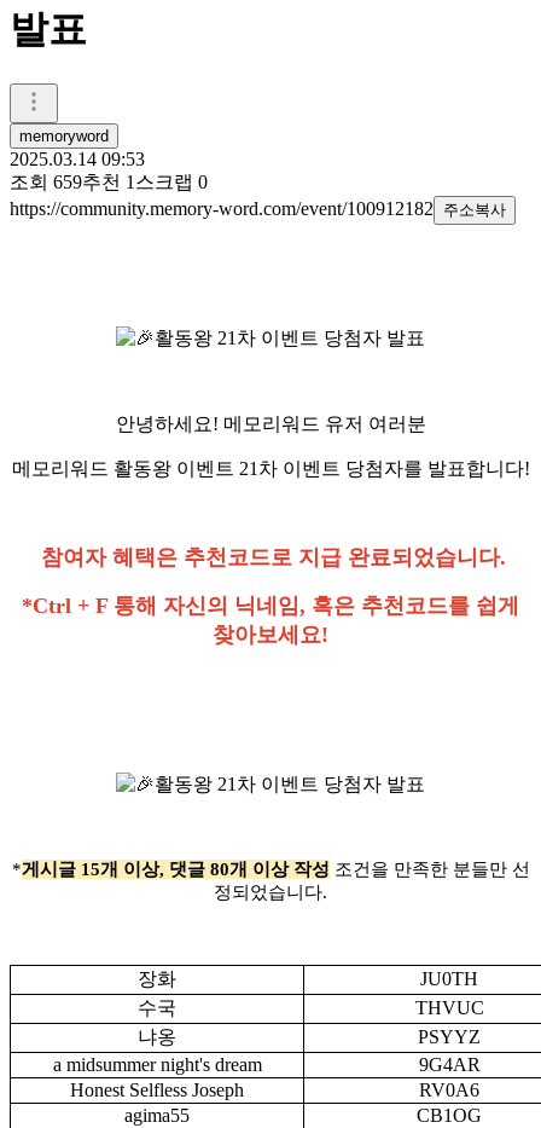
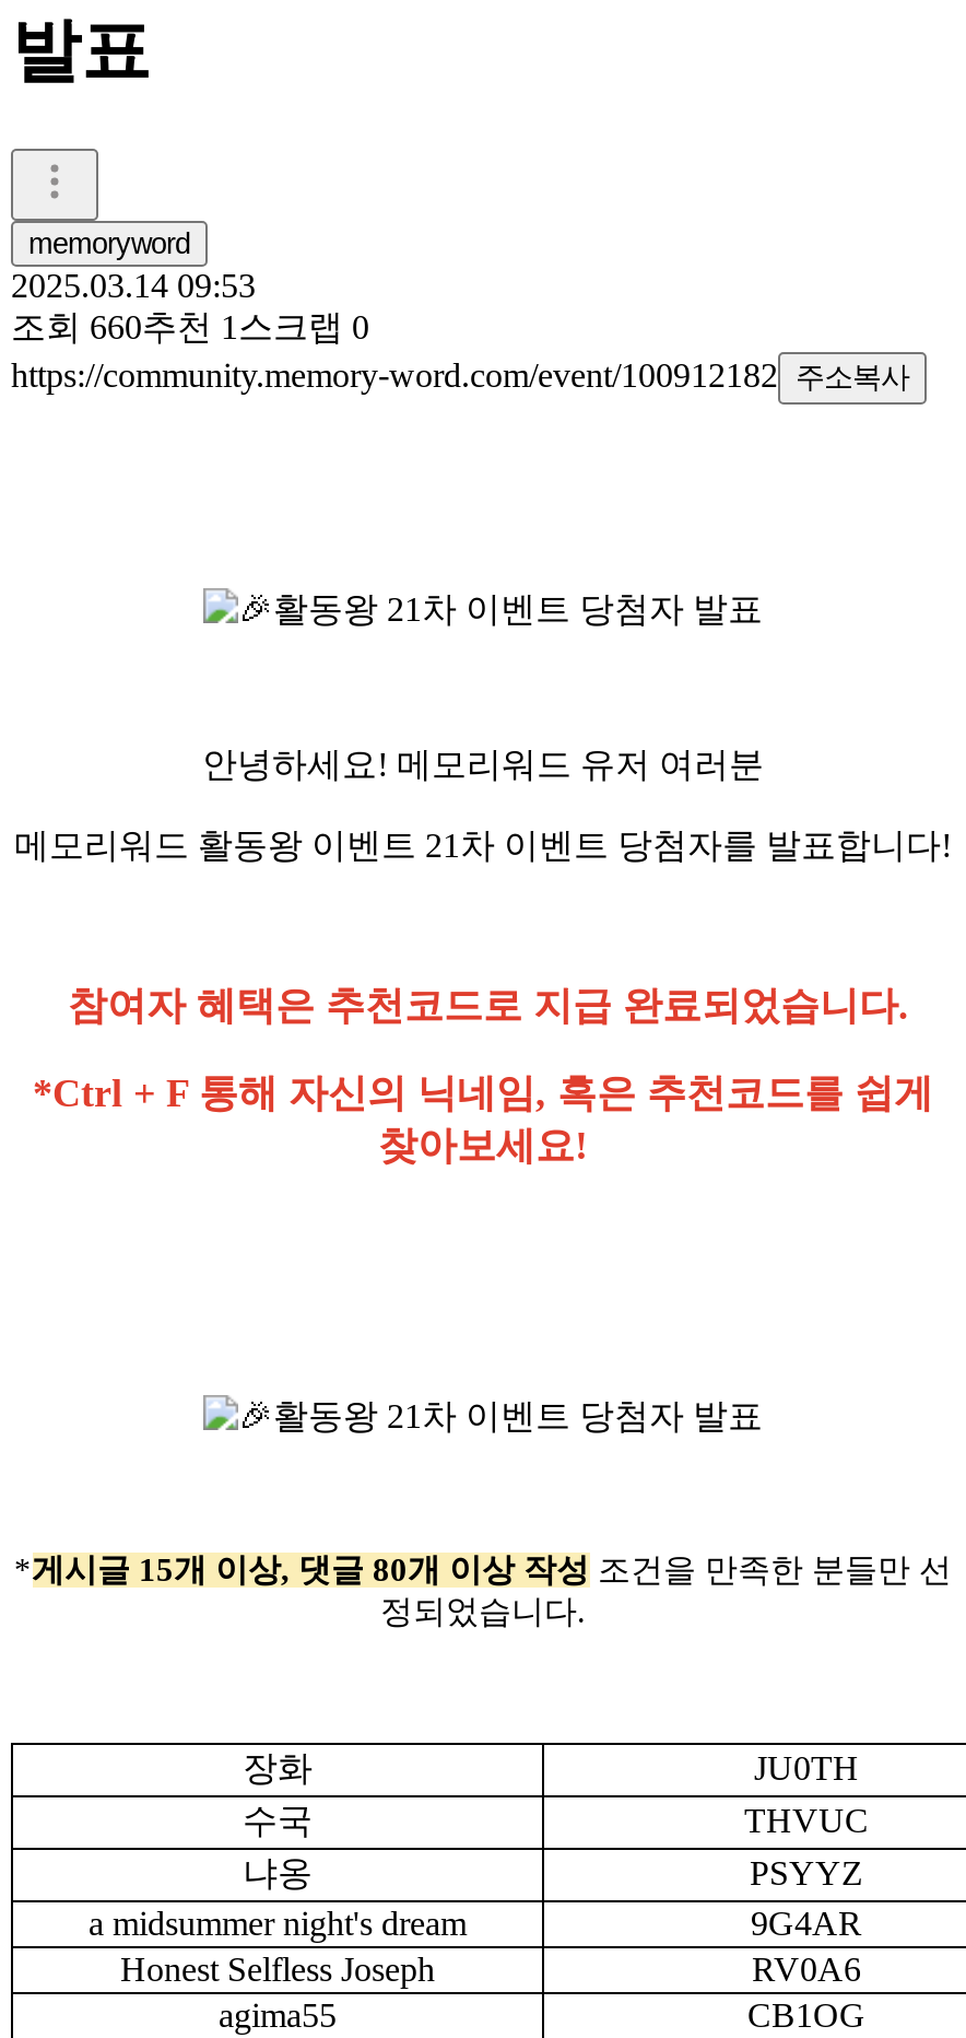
[10,171,208,192] 조회 659추천 1 스크랩 0 -> [11,308,369,345] 조회 660추천 1 스크랩 0

